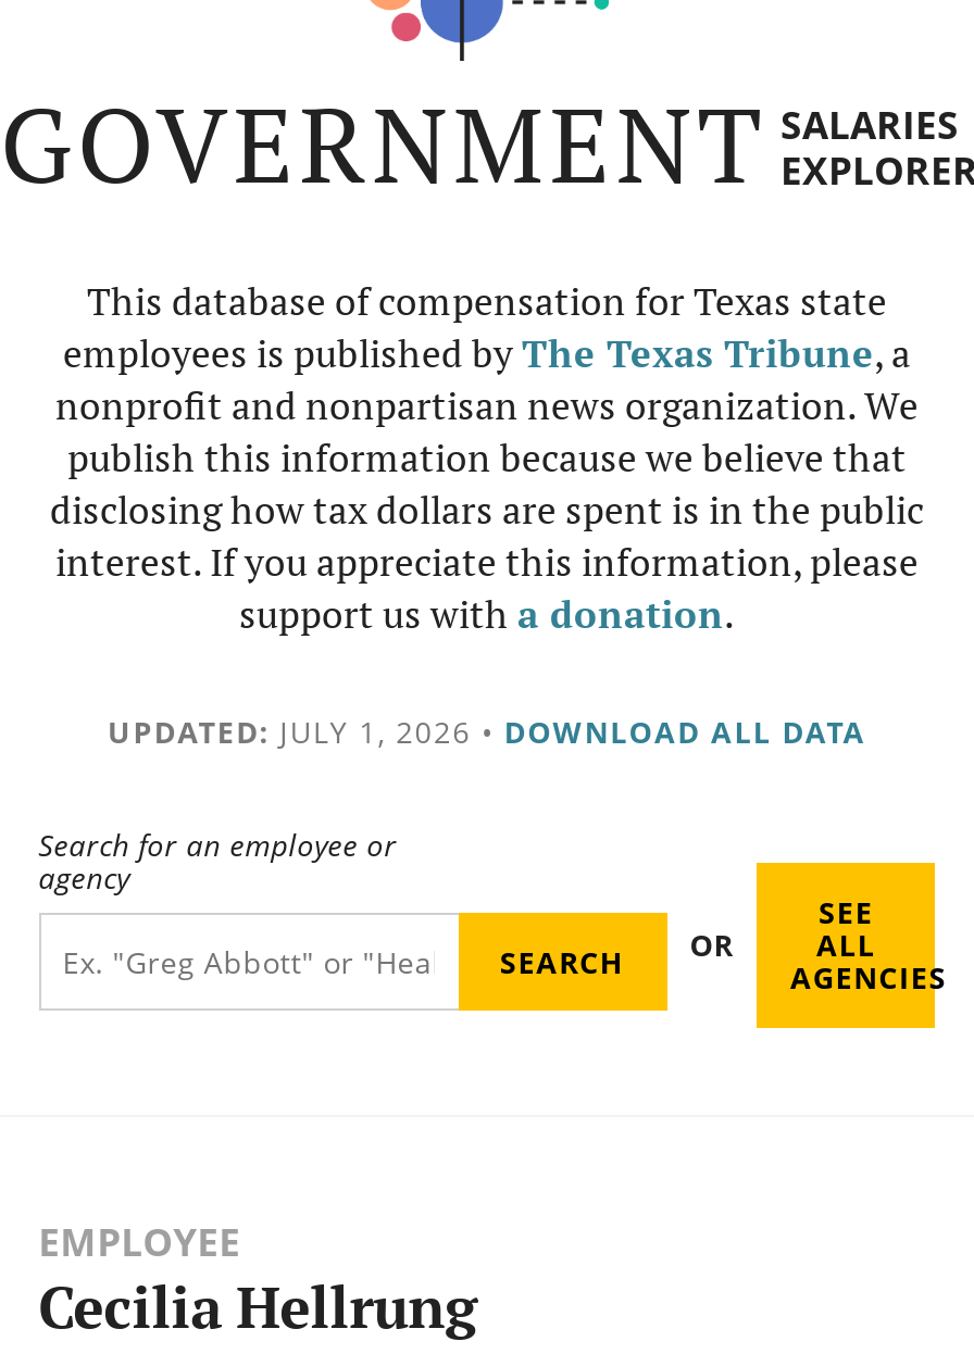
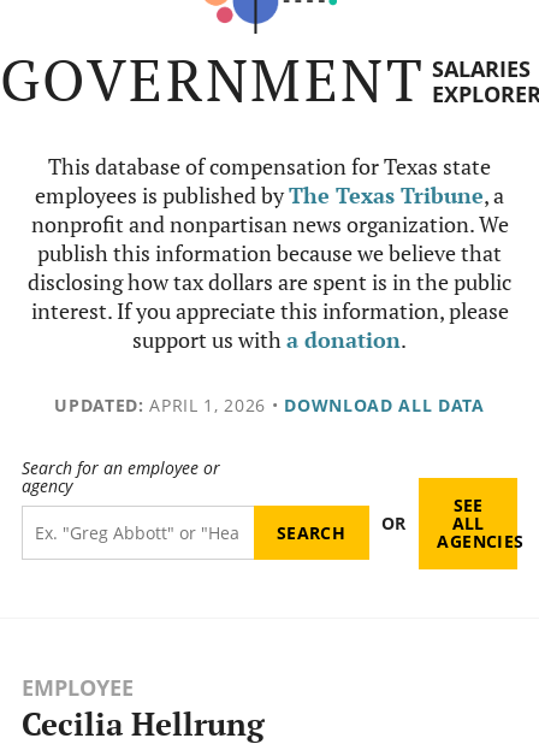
[108,711,866,752] UPDATED: JULY 1, 2026 • DOWNLOAD ALL DATA -> [54,394,485,417] UPDATED: APRIL 1, 2026 • DOWNLOAD ALL DATA

